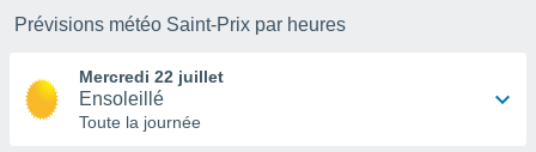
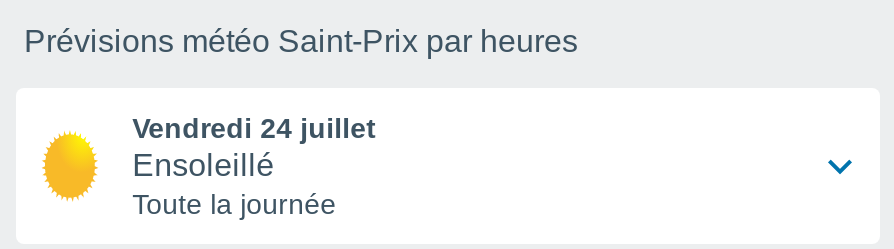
[79,67,224,86] Mercredi 22 juillet -> [132,112,376,144] Vendredi 24 juillet

